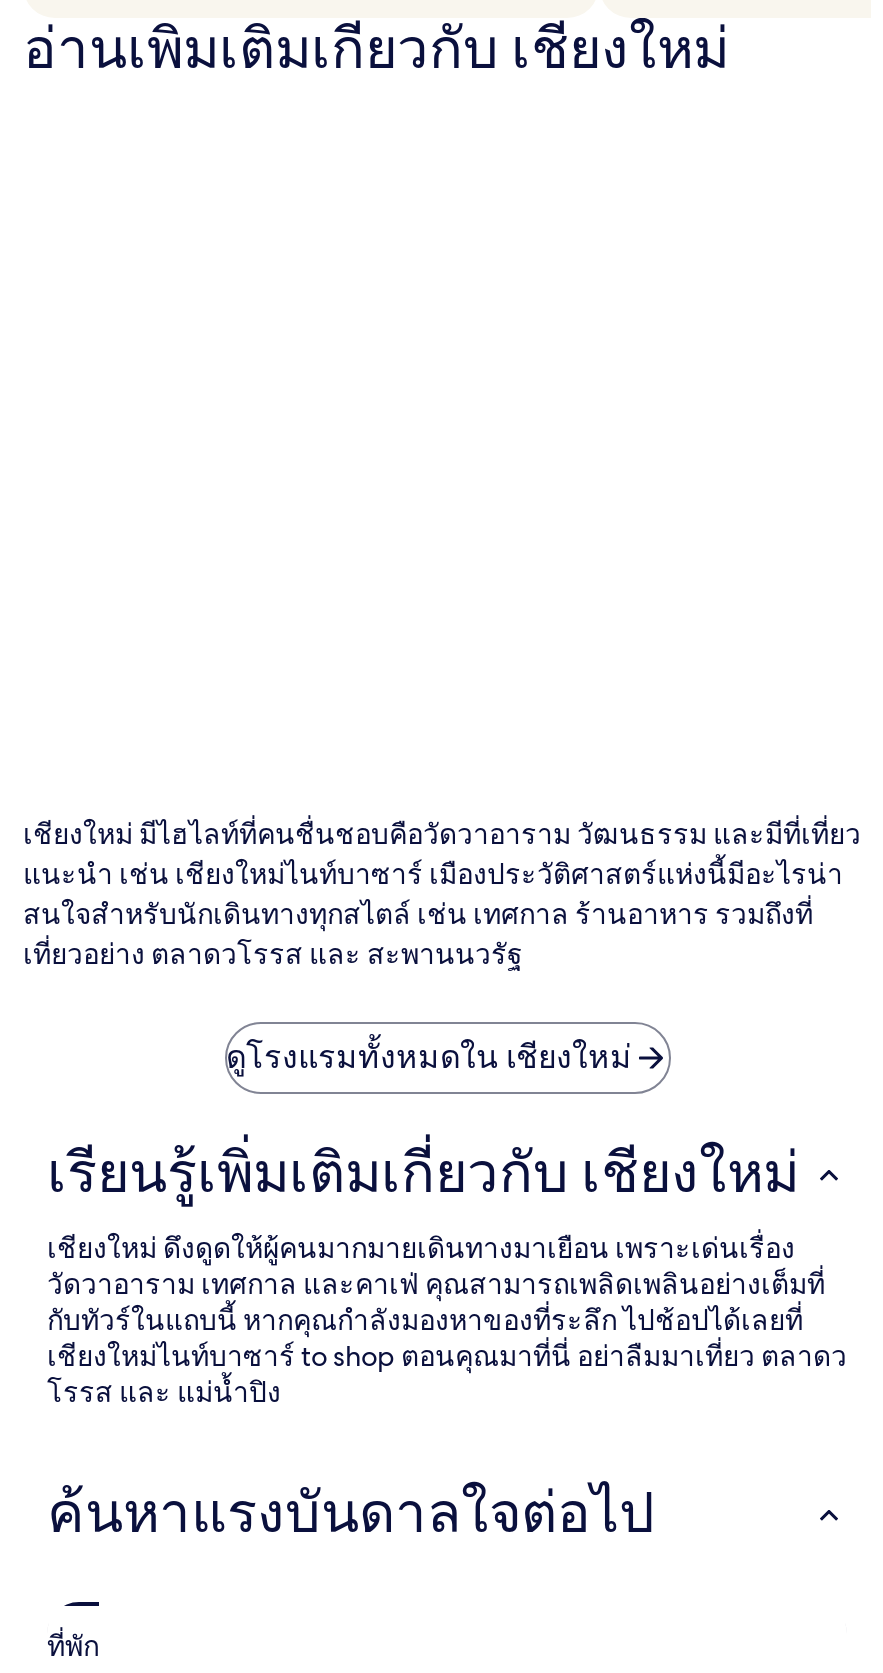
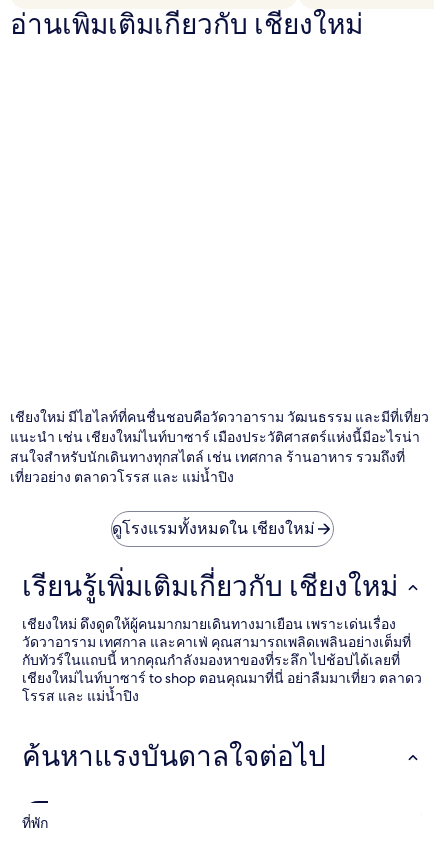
[23,935,523,971] เที่ยวอย่าง ตลาดวโรรส และ สะพานนวรัฐ -> [10,467,234,485] เที่ยวอย่าง ตลาดวโรรส และ แม่น้ำปิง

